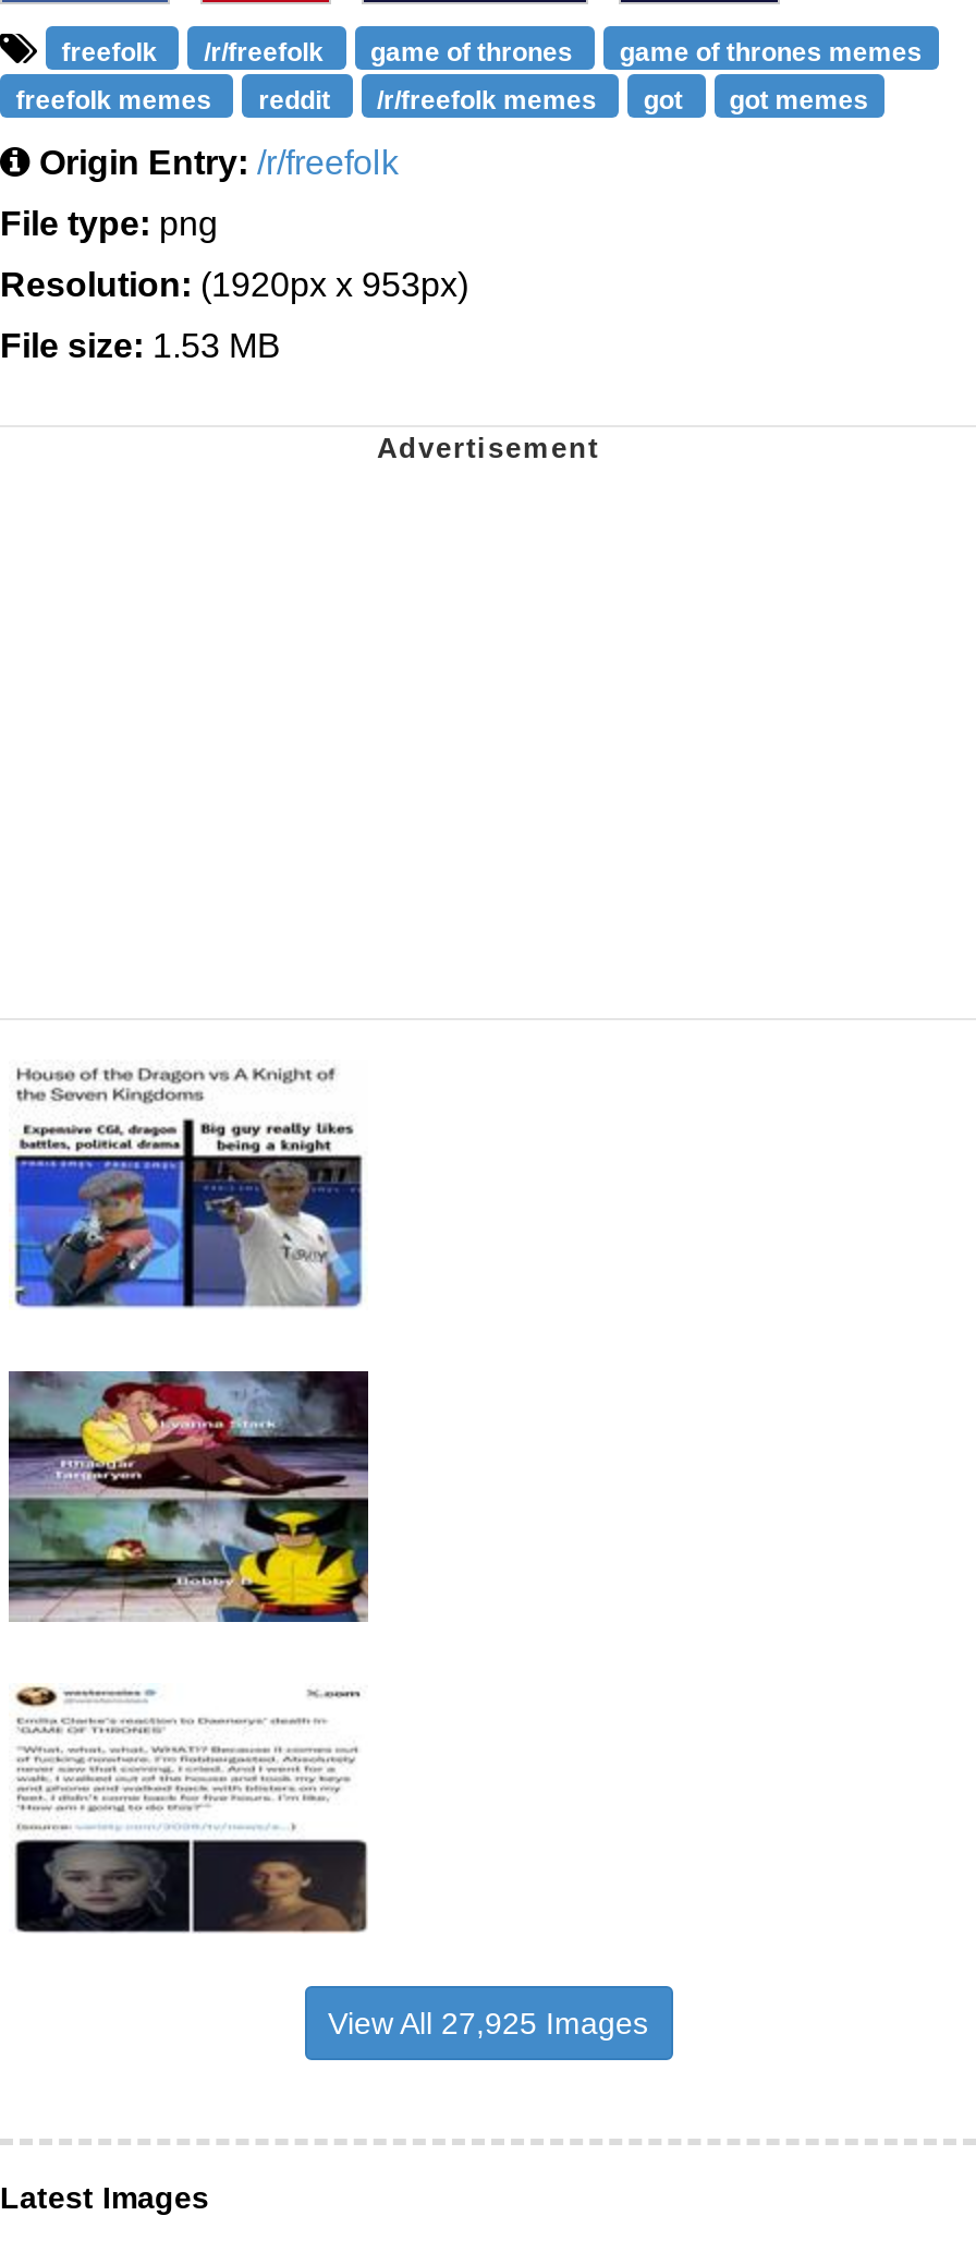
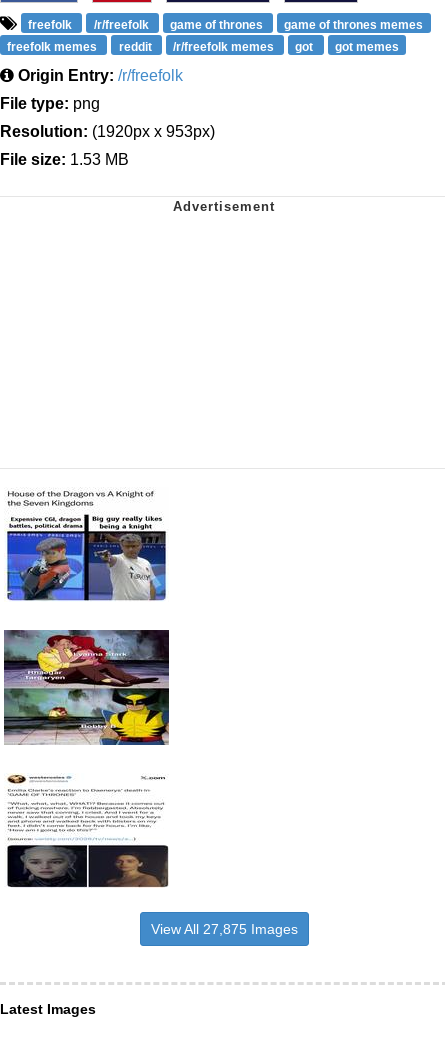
[328,2006,648,2041] View All 27,925 Images -> [150,921,297,937] View All 27,875 Images

